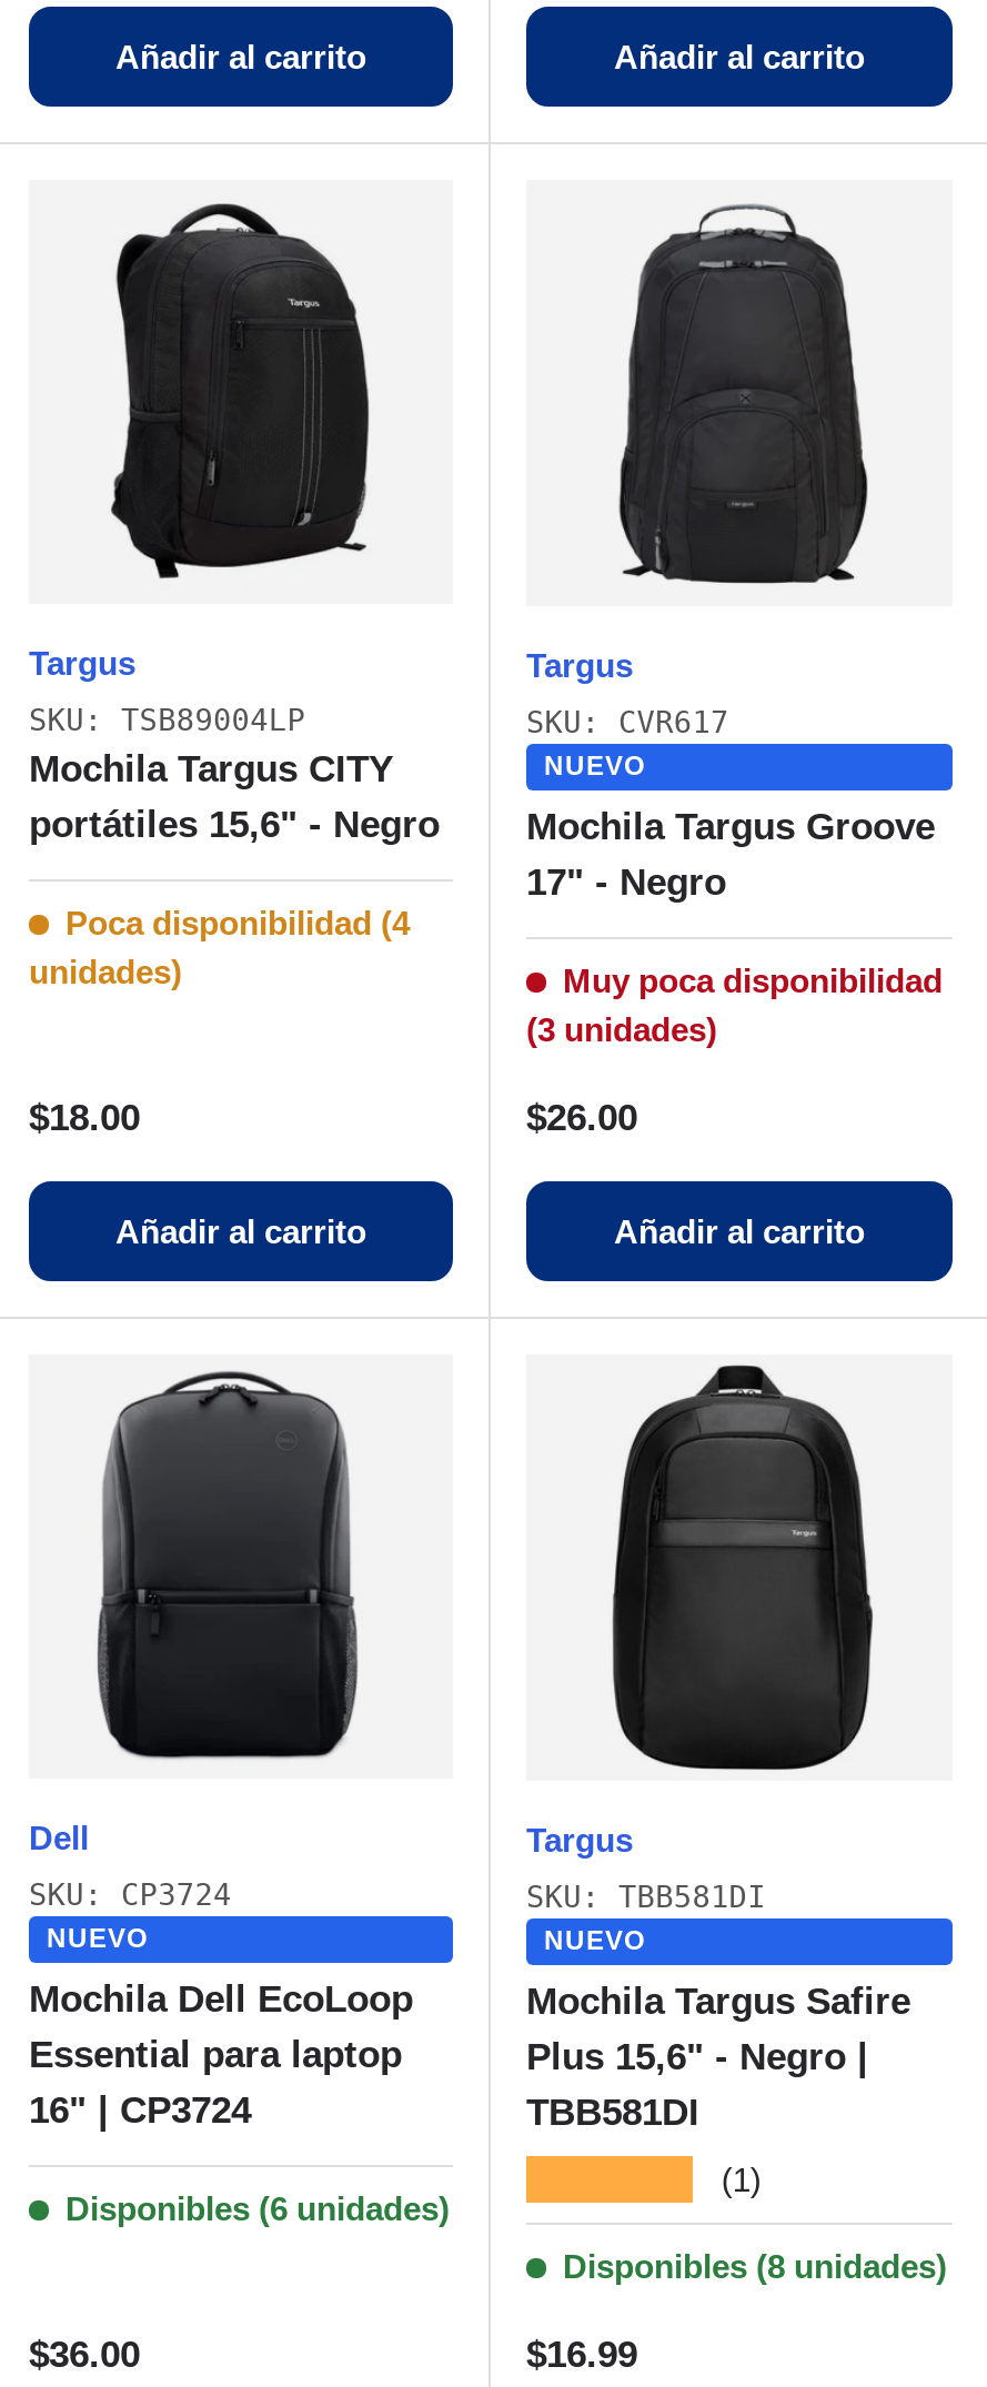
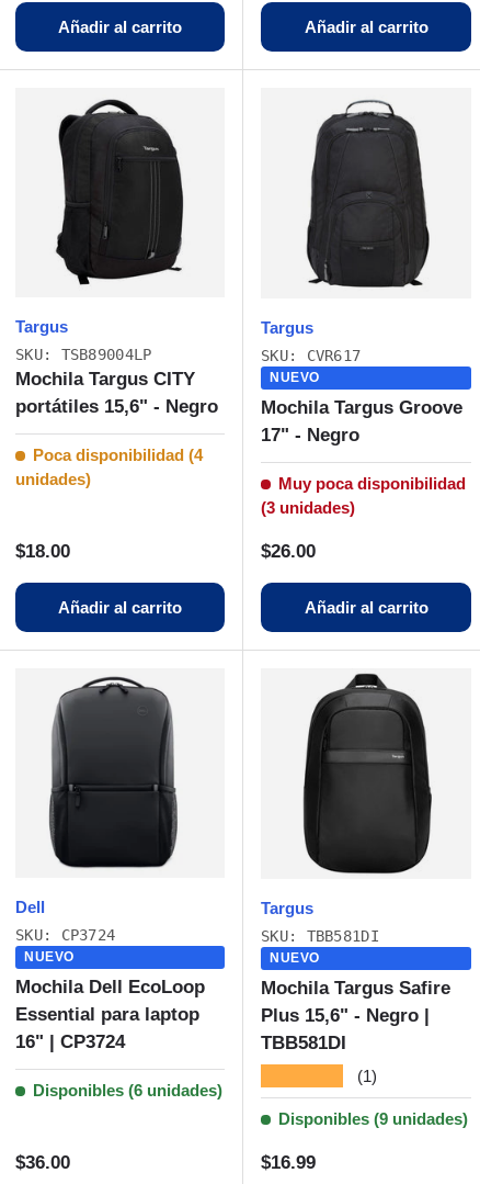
[563,2248,947,2286] Disponibles (8 unidades) -> [279,1110,468,1128] Disponibles (9 unidades)

